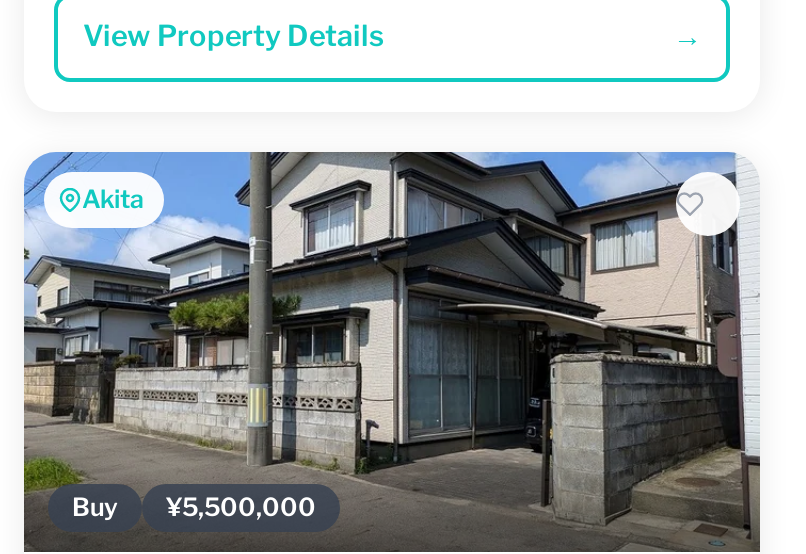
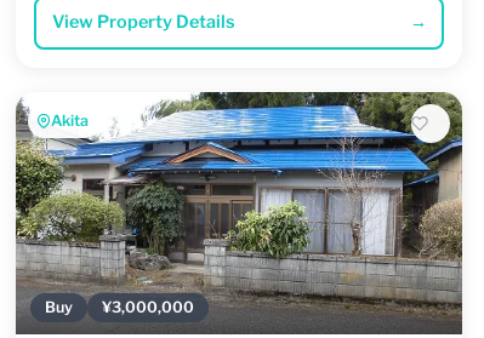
[22,150,760,538] [image] | Buy ¥5,500,000 -> [15,91,463,328] [image] | Buy ¥3,000,000

